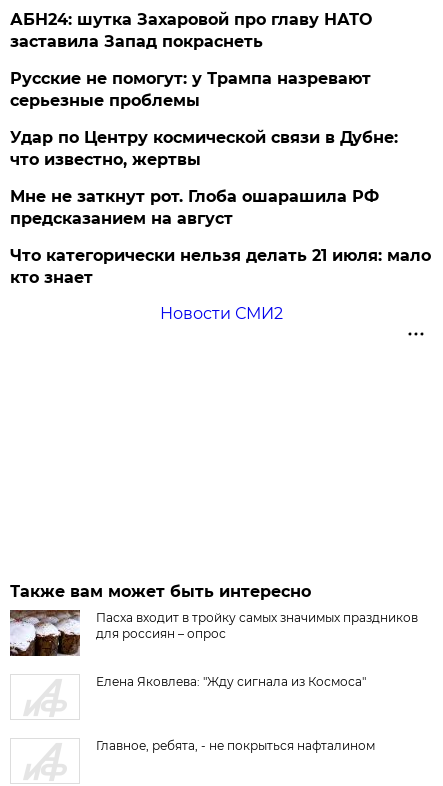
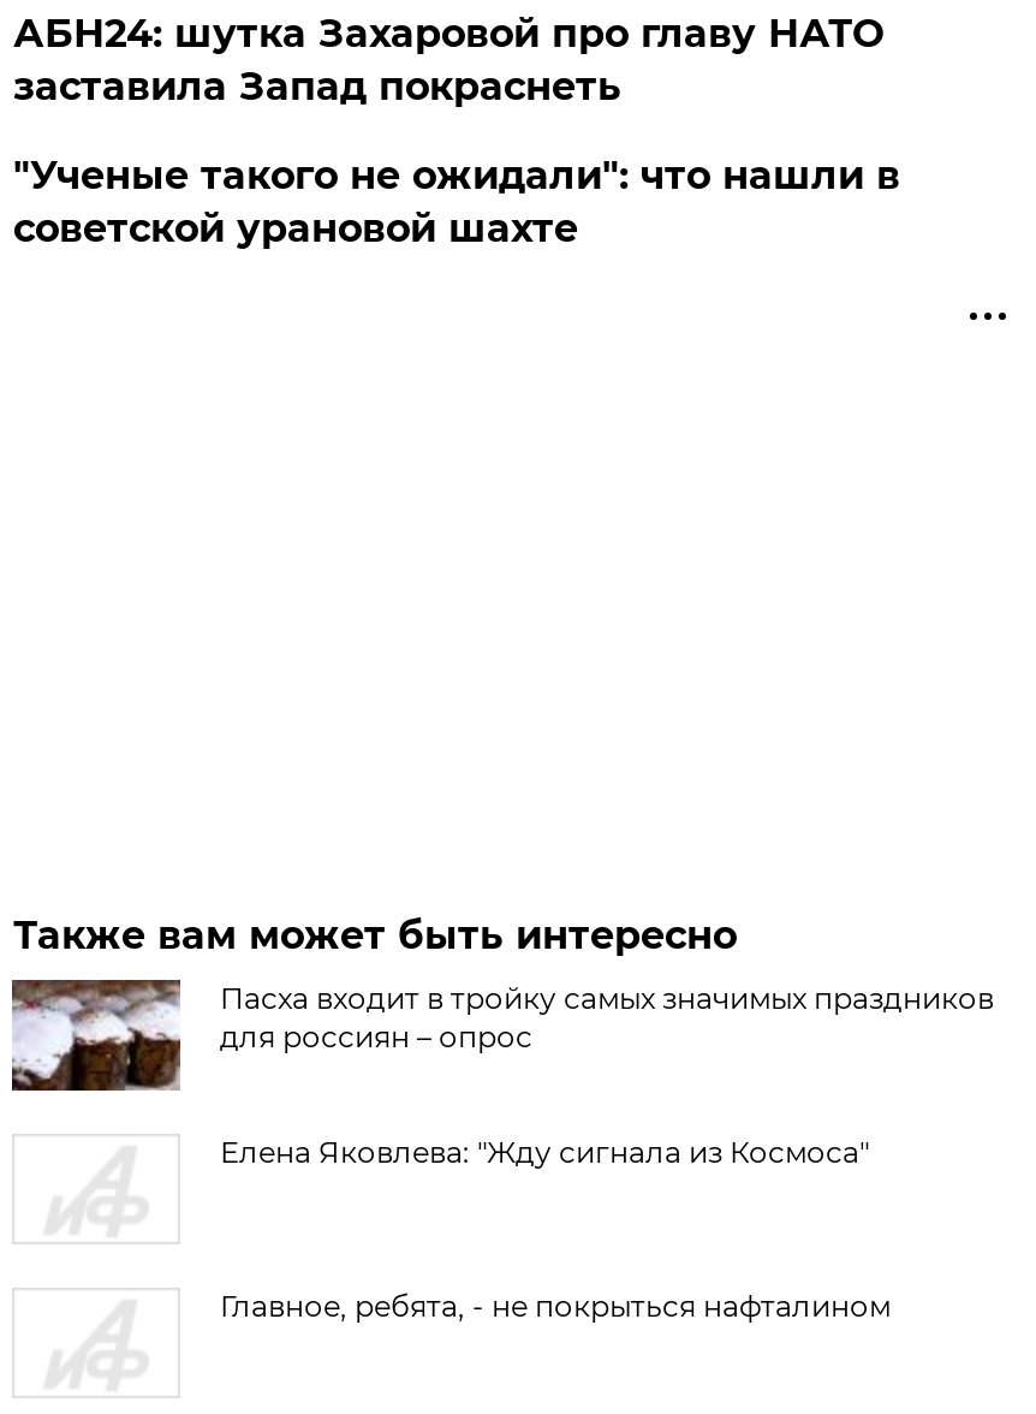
[10,69,431,323] Русские не помогут: у Трампа назревают | серьезные проблемы | Удар по Центру космической связи в Дубне: | что известно, жертвы | Мне не заткнут рот. Глоба ошарашила РФ | предсказанием на август | Что категорически нельзя делать 21 июля: мало | кто знает | Новости СМИ2 -> [13,153,900,252] "Ученые такого не ожидали": что нашли в | советской урановой шахте

